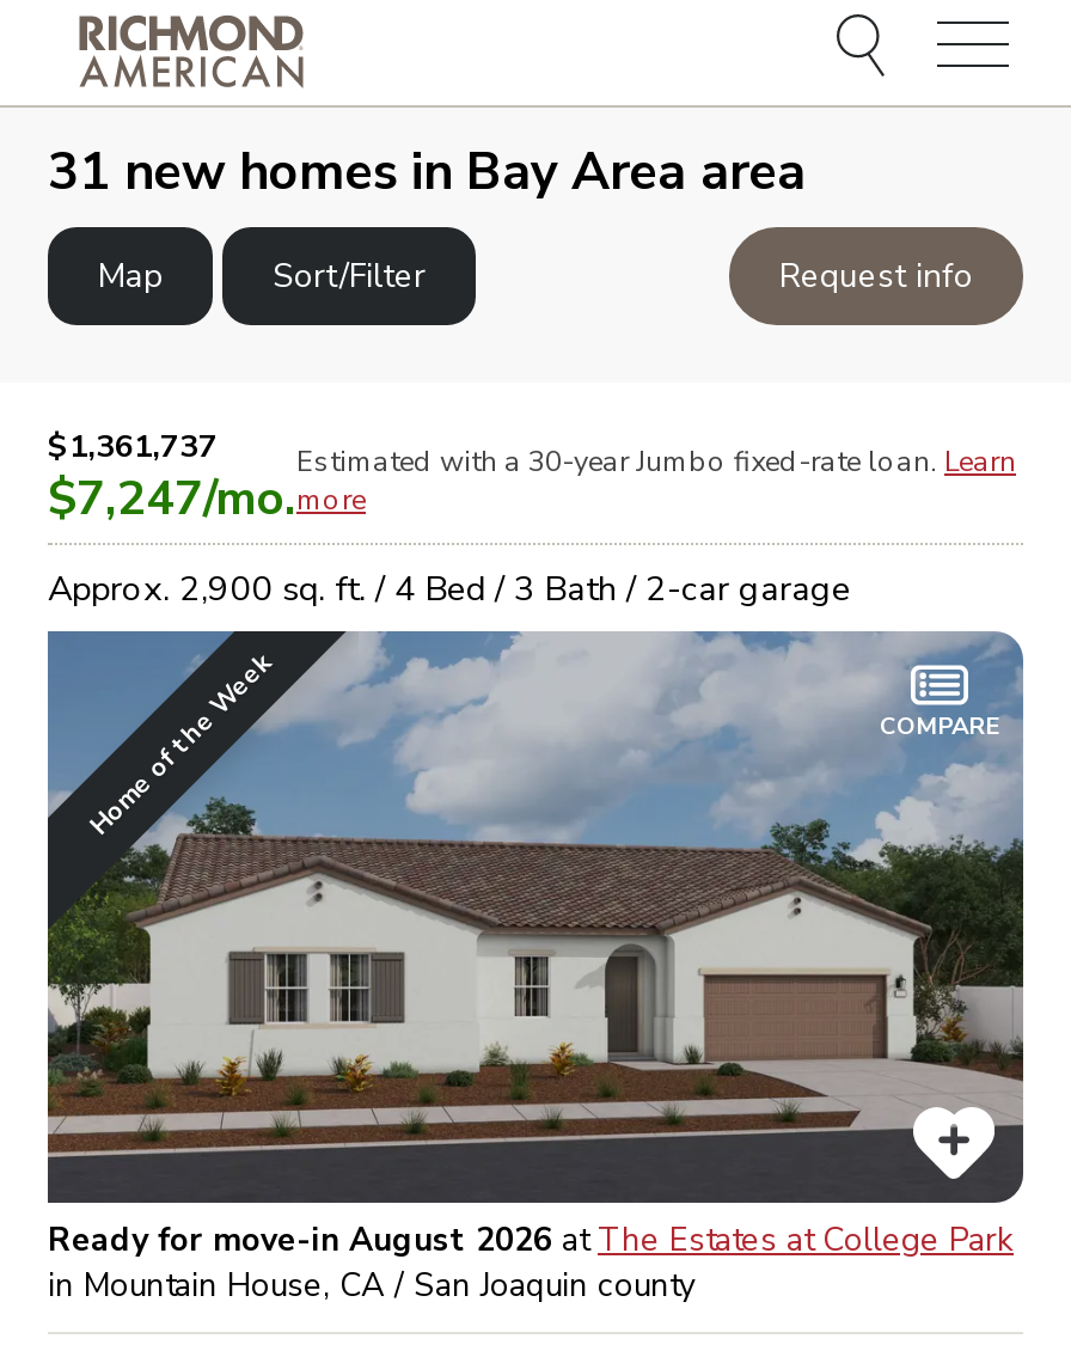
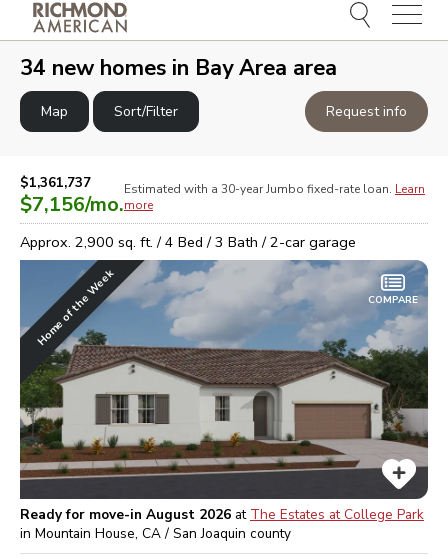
[48,136,806,208] 31 new homes in Bay Area area -> [20,53,337,83] 34 new homes in Bay Area area
[48,466,366,531] $7,247/mo. more -> [20,191,153,218] $7,156/mo. more

